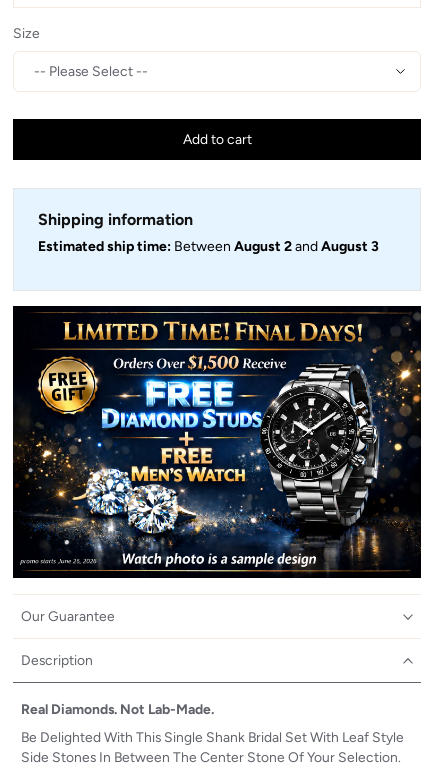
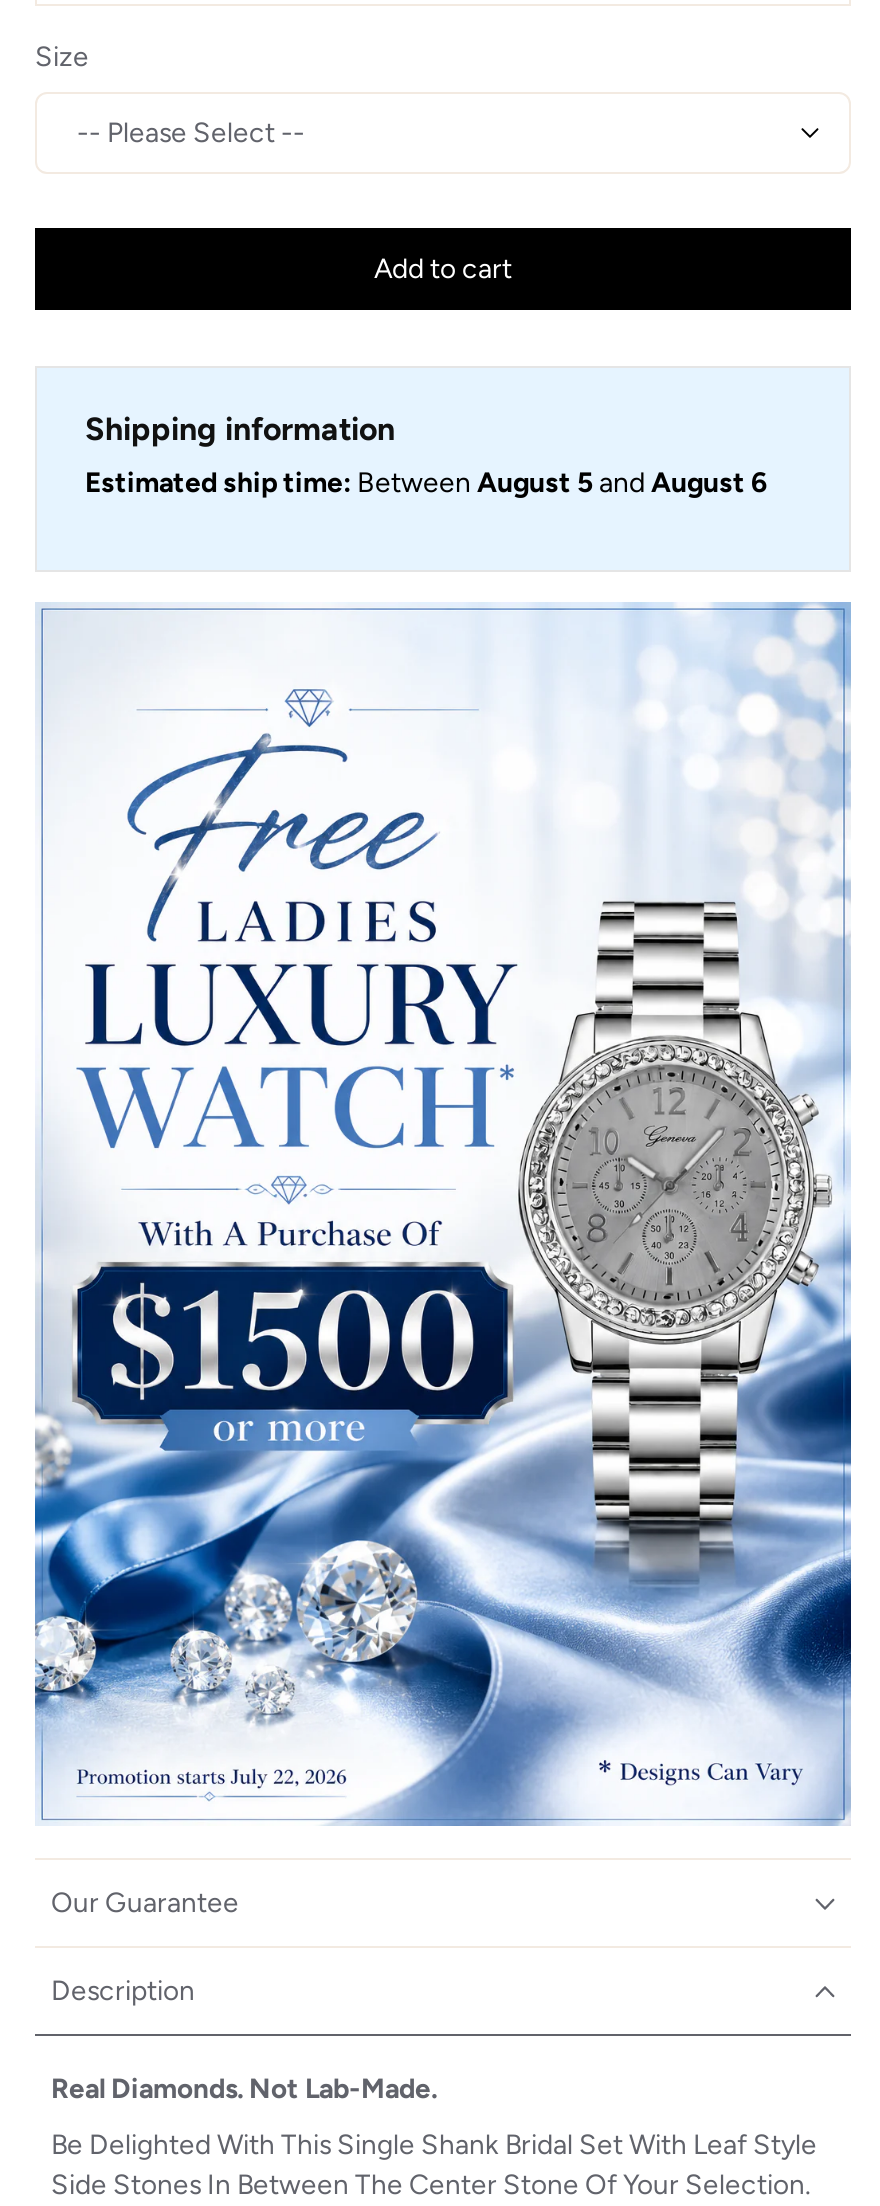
[38,238,379,255] Estimated ship time: Between August 2 and August 3 -> [85,467,767,501] Estimated ship time: Between August 5 and August 6
[12,305,422,579] [image] -> [33,602,853,1826] [image]

